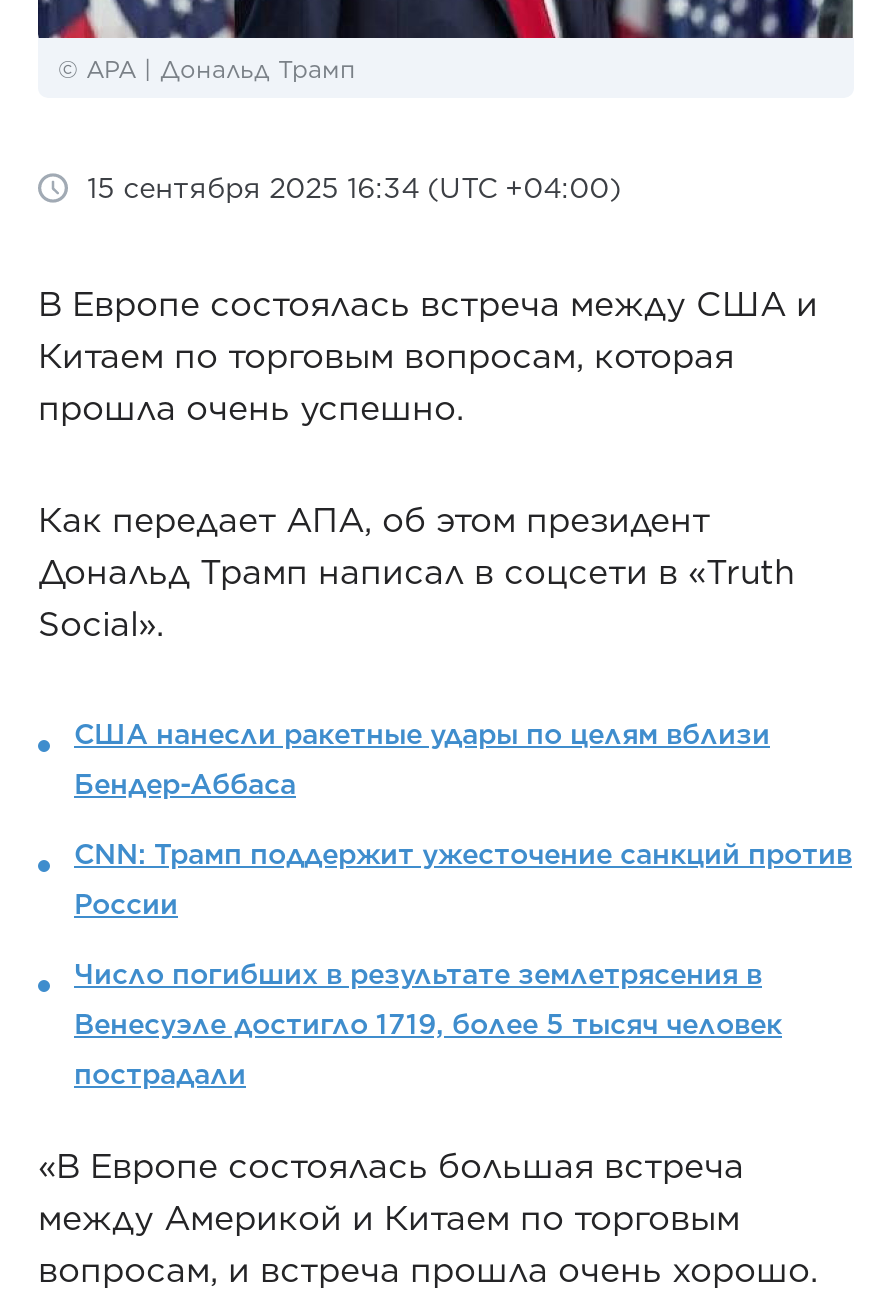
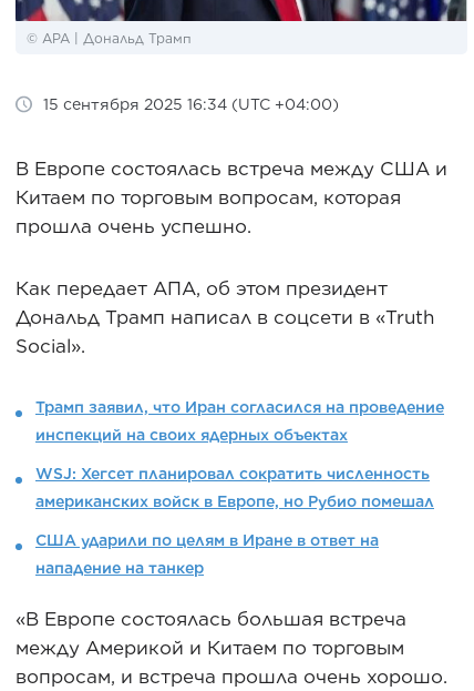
[74,718,852,1090] США нанесли ракетные удары по целям вблизи | Бендер-Аббаса | CNN: Трамп поддержит ужесточение санкций против | России | Число погибших в результате землетрясения в | Венесуэле достигло 1719, более 5 тысяч человек | пострадали -> [35,398,444,577] Трамп заявил, что Иран согласился на проведение | инспекций на своих ядерных объектах | WSJ: Хегсет планировал сократить численность | американских войск в Европе, но Рубио помешал | США ударили по целям в Иране в ответ на | нападение на танкер

